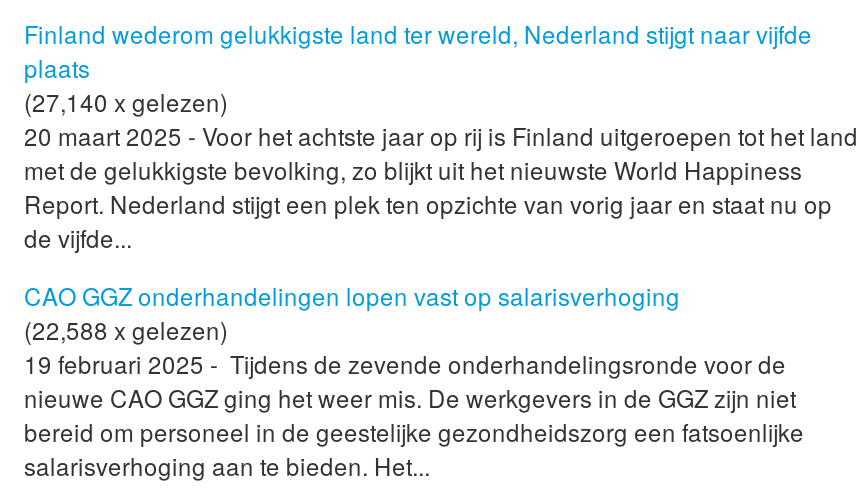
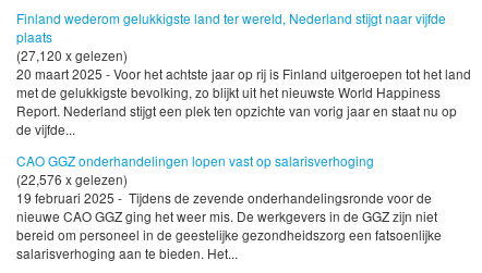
[24,85,228,119] (27,140 x gelezen) -> [16,46,128,64] (27,120 x gelezen)
[24,312,228,346] (22,588 x gelezen) -> [16,170,128,188] (22,576 x gelezen)

